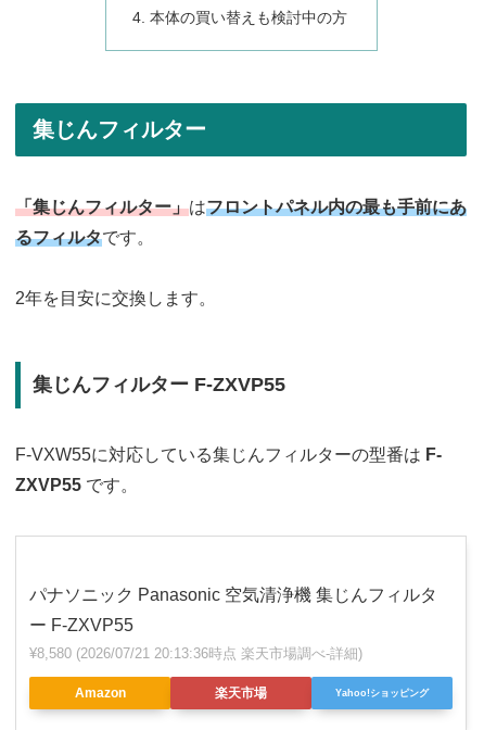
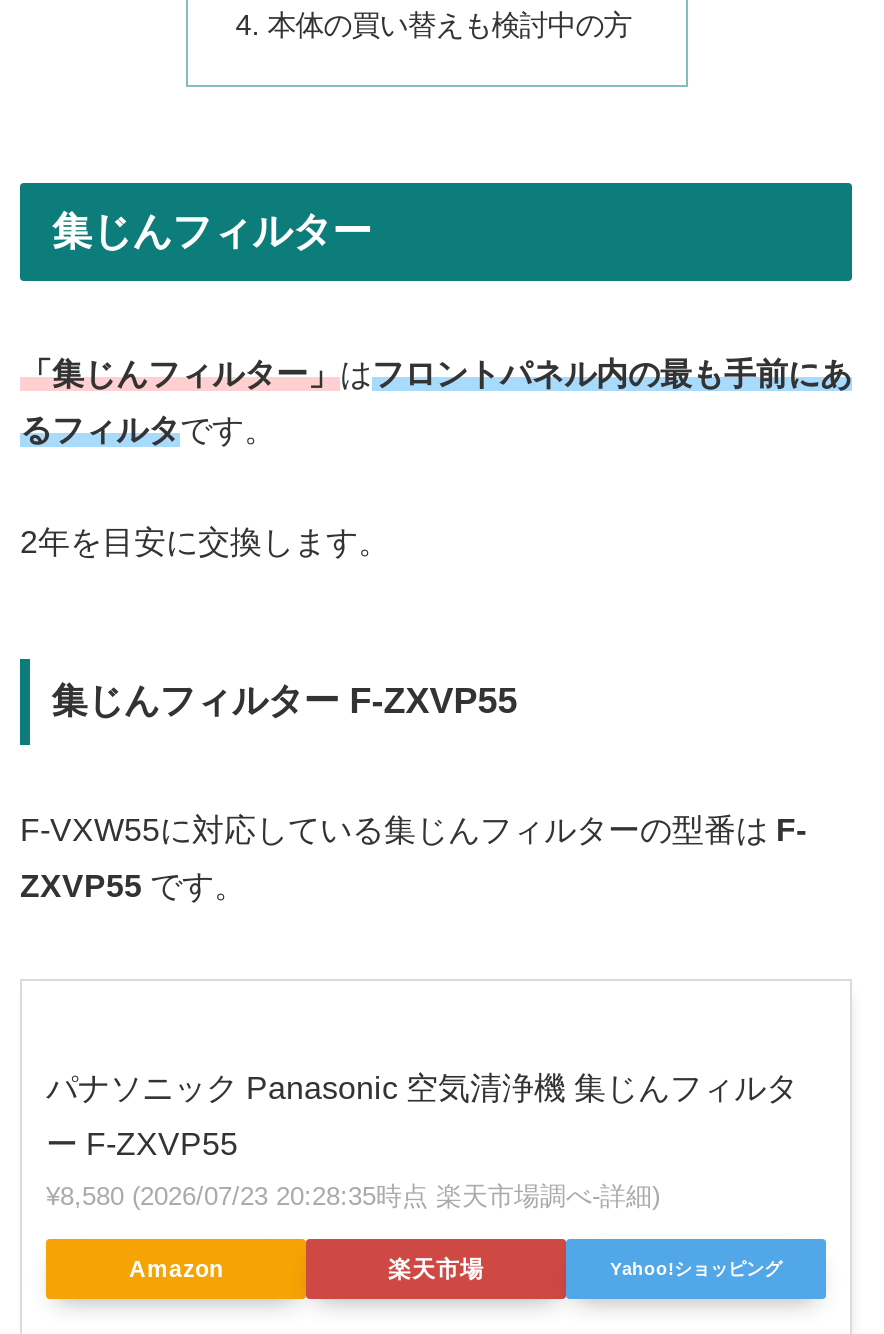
[29,646,362,662] ¥8,580 (2026/07/21 20:13:36時点 楽天市場調べ-詳細) -> [46,1182,660,1212] ¥8,580 (2026/07/23 20:28:35時点 楽天市場調べ-詳細)

